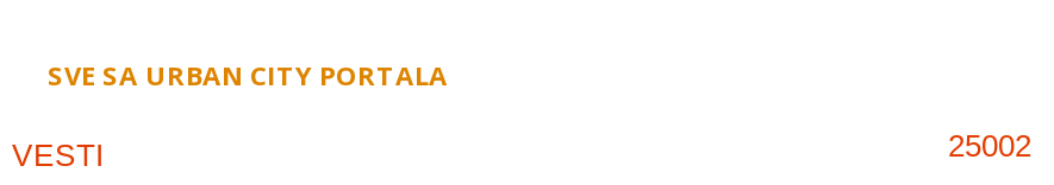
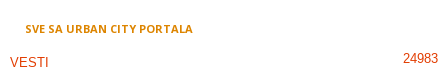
[948,128,1031,163] 25002 -> [403,51,438,66] 24983

